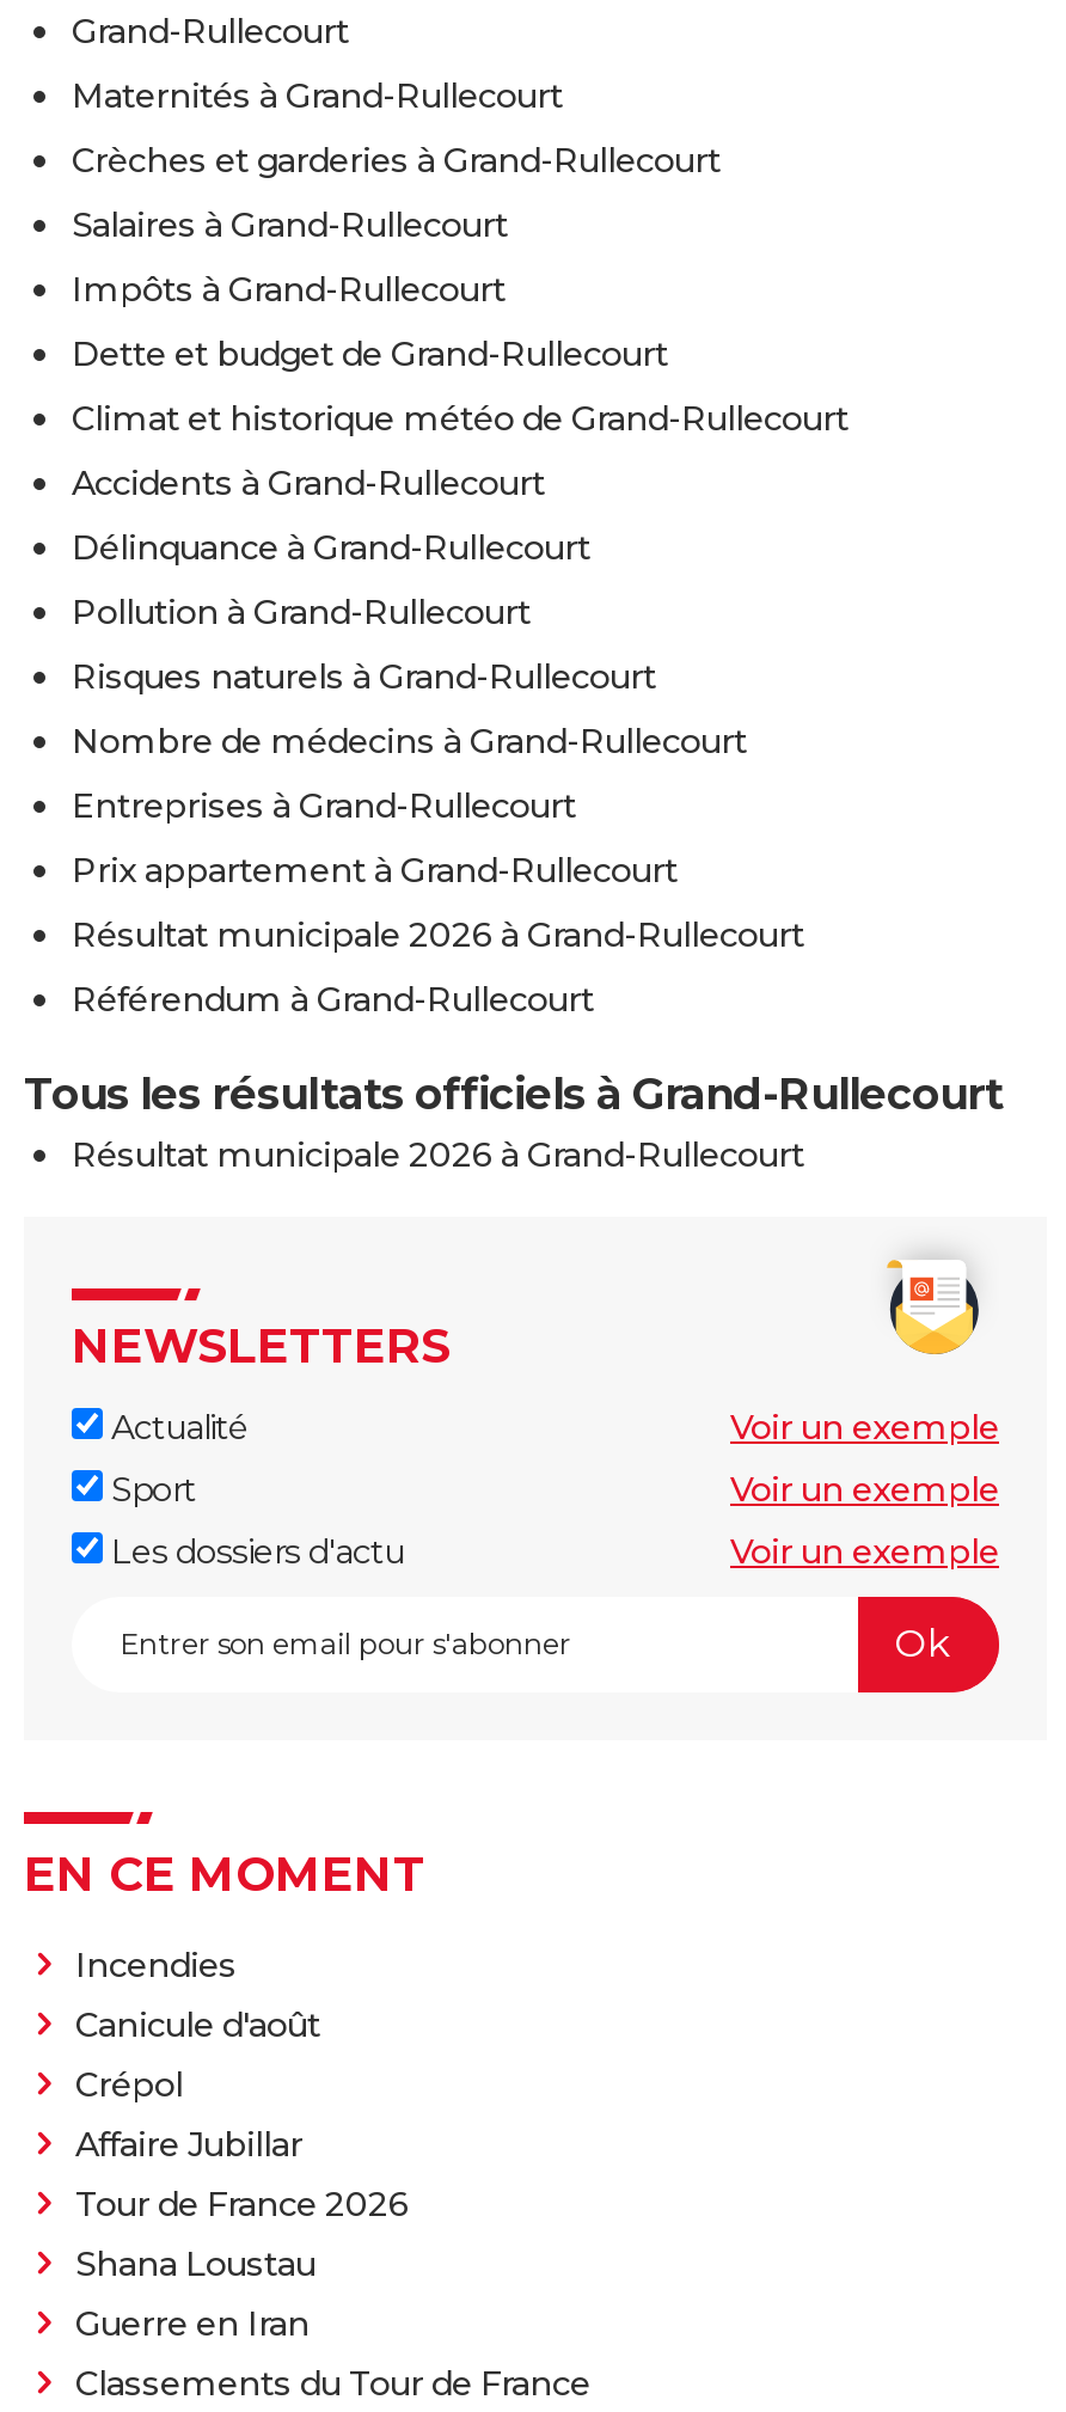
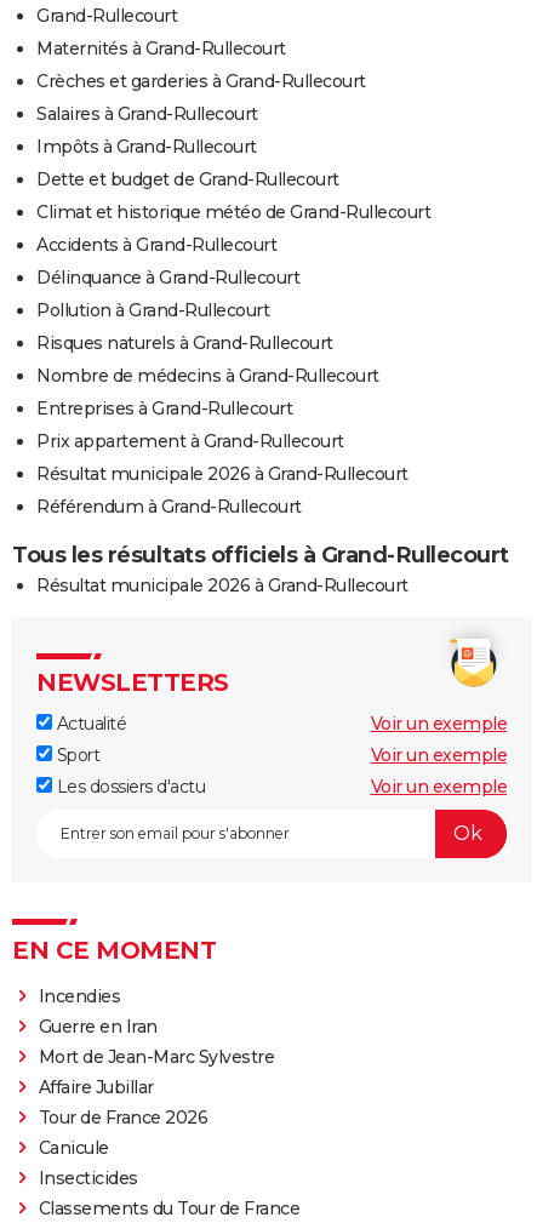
[75,2002,320,2105] Canicule d'août | Crépol -> [38,1045,274,1067] Mort de Jean-Marc Sylvestre
[75,2241,315,2284] Shana Loustau -> [38,1136,138,1188] Canicule | Insecticides
moved [75,2301,310,2344] -> [38,1015,157,1037]: Guerre en Iran

